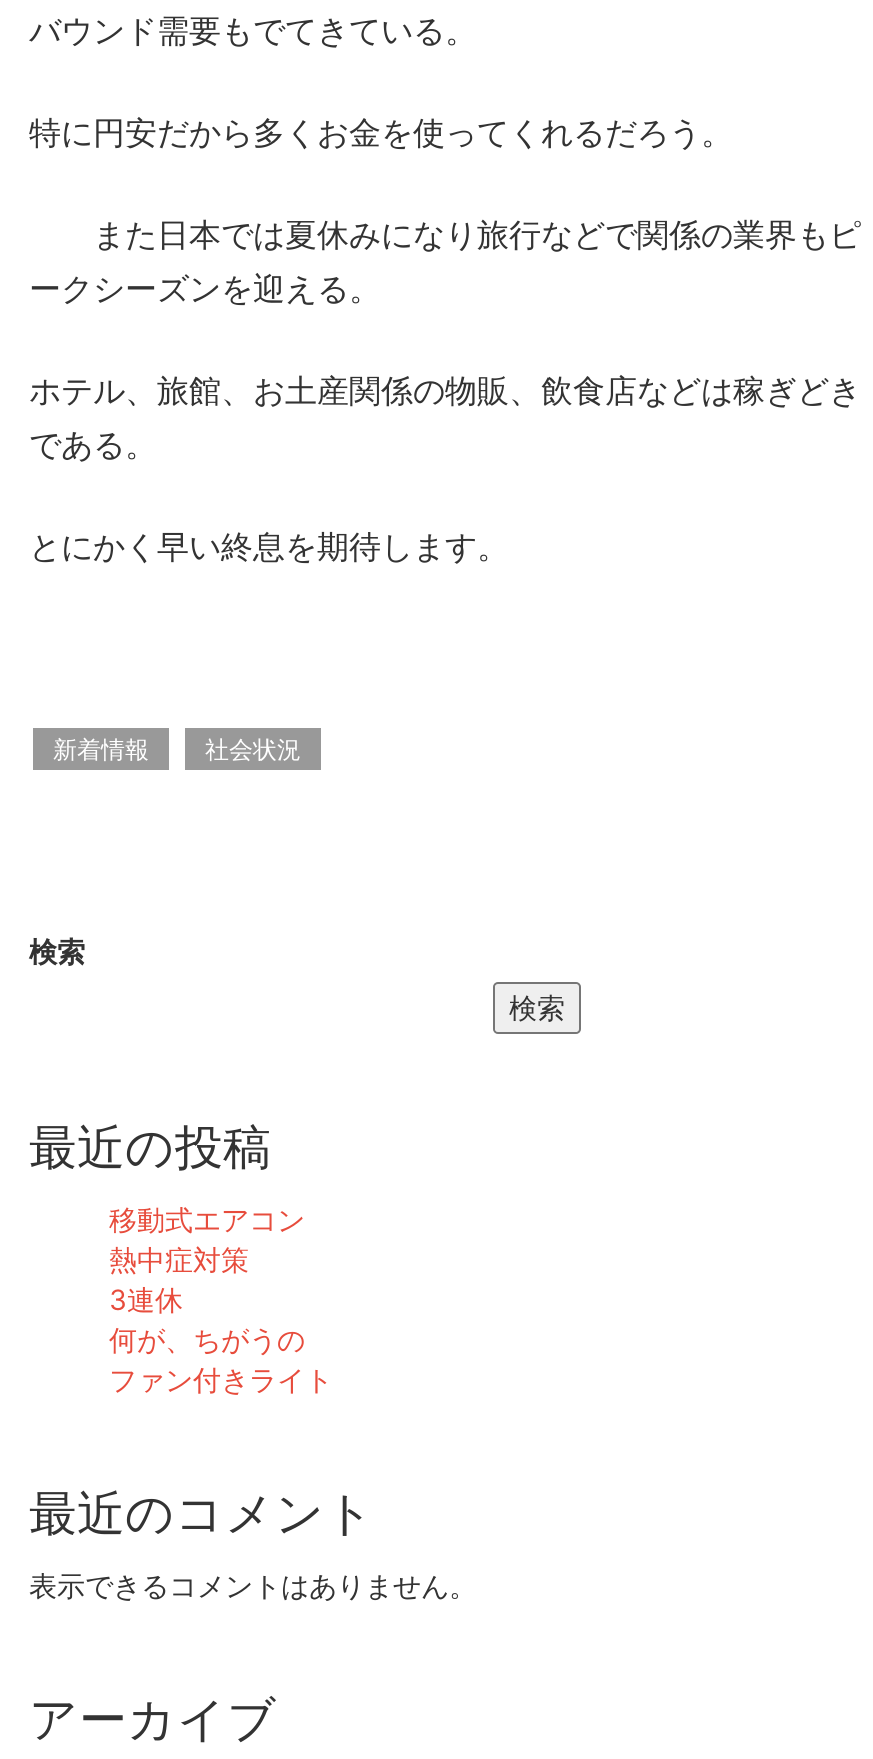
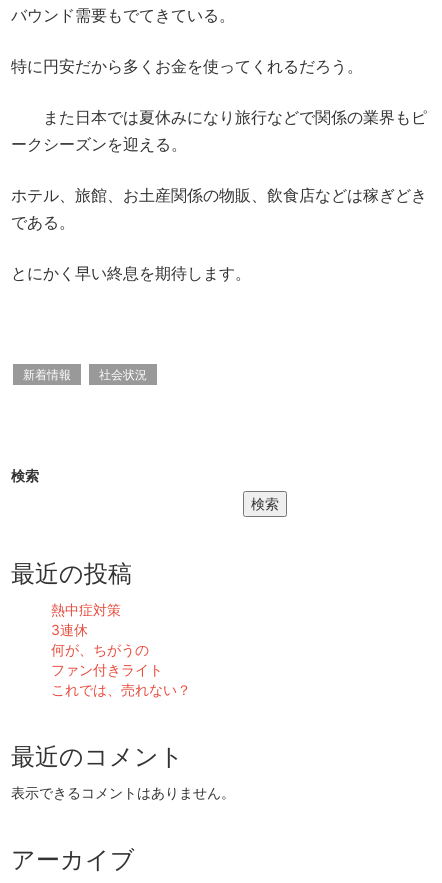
[109,1201,305,1235] 移動式エアコン -> none
moved [109,1241,333,1395] -> [51,601,163,678]: 熱中症対策 | 3連休 | 何が、ちがうの | ファン付きライト
none -> [51,681,191,698] これでは、売れない？

